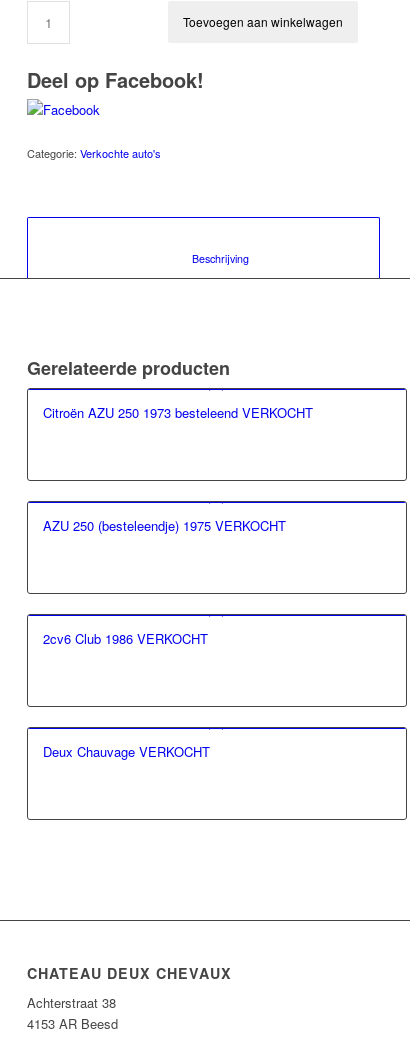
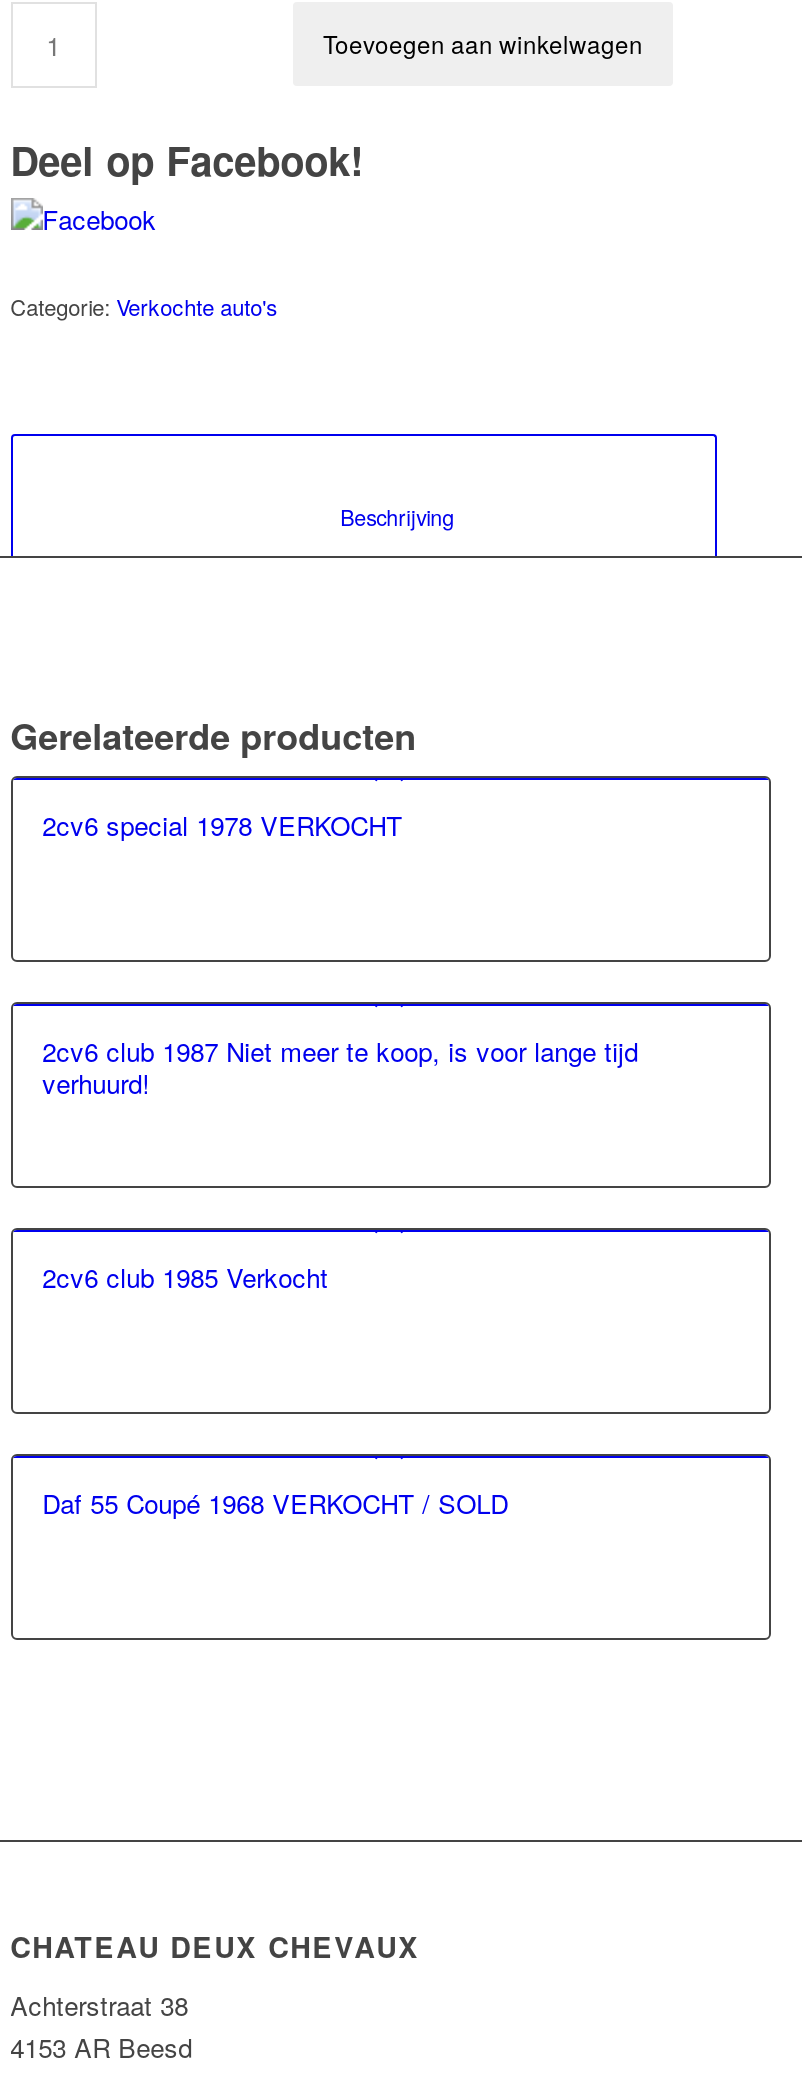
[43,403,313,422] Citroën AZU 250 1973 besteleend VERKOCHT -> [42,806,402,844] 2cv6 special 1978 VERKOCHT
[43,516,286,535] AZU 250 (besteleendje) 1975 VERKOCHT -> [42,1032,638,1102] 2cv6 club 1987 Niet meer te koop, is voor lange tijd | verhuurd!
[43,629,208,648] 2cv6 Club 1986 VERKOCHT -> [42,1258,328,1296] 2cv6 club 1985 Verkocht
[43,742,210,761] Deux Chauvage VERKOCHT -> [42,1484,508,1522] Daf 55 Coupé 1968 VERKOCHT / SOLD

